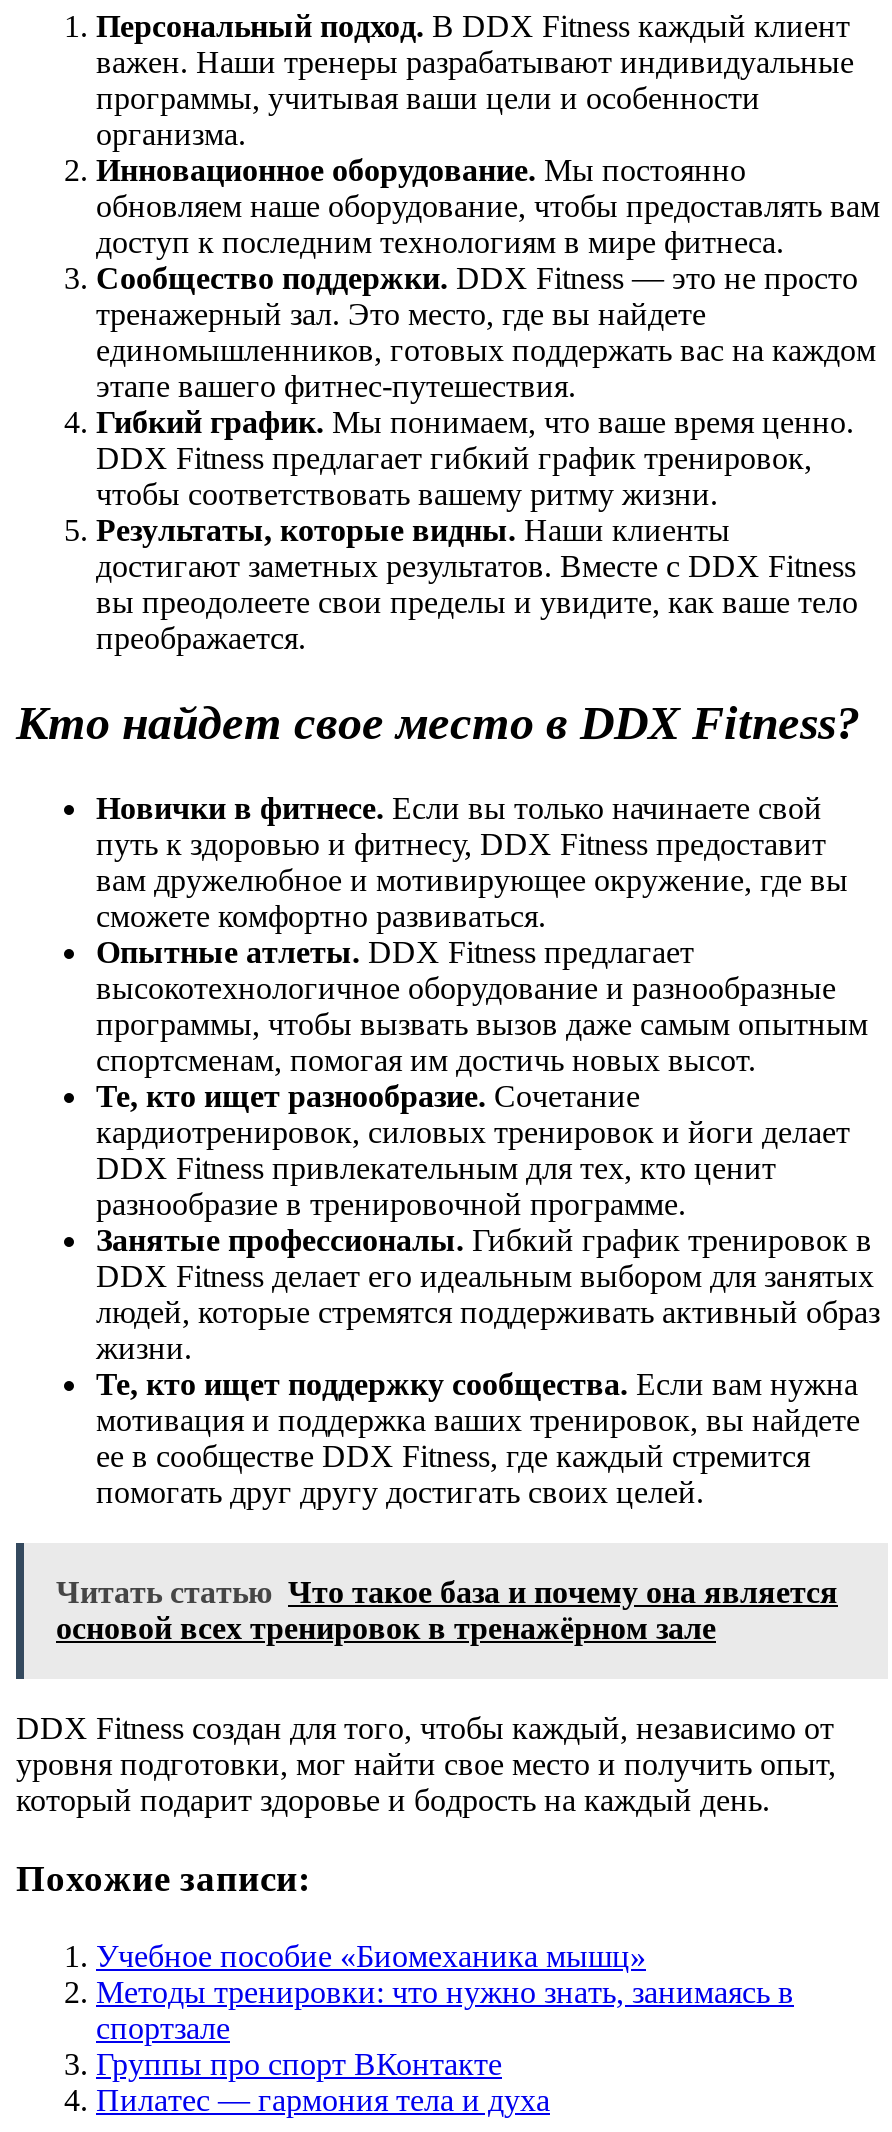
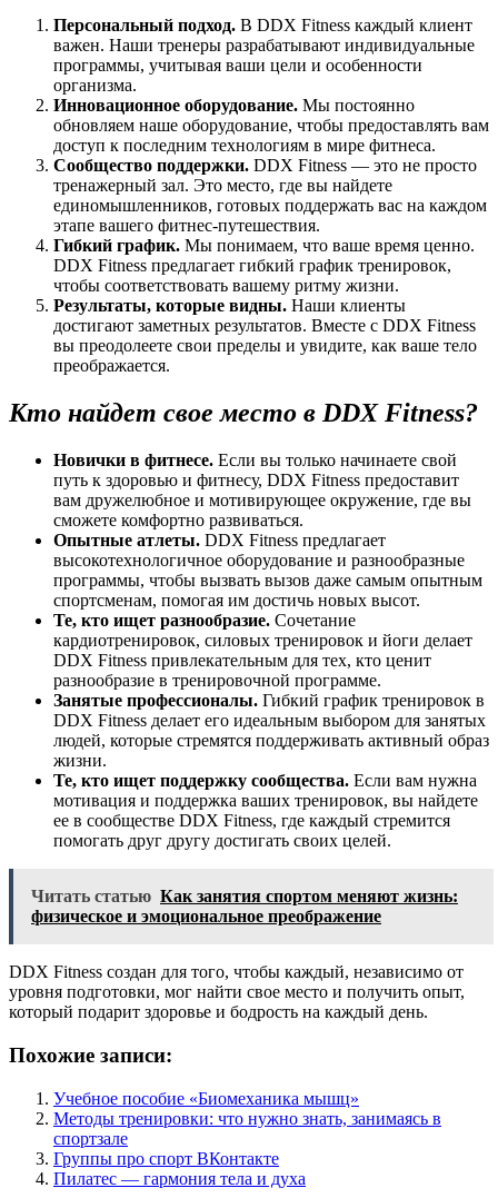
[56,1575,838,1645] Читать статью Что такое база и почему она является | основой всех тренировок в тренажёрном зале -> [31,887,458,926] Читать статью Как занятия спортом меняют жизнь: | физическое и эмоциональное преображение

